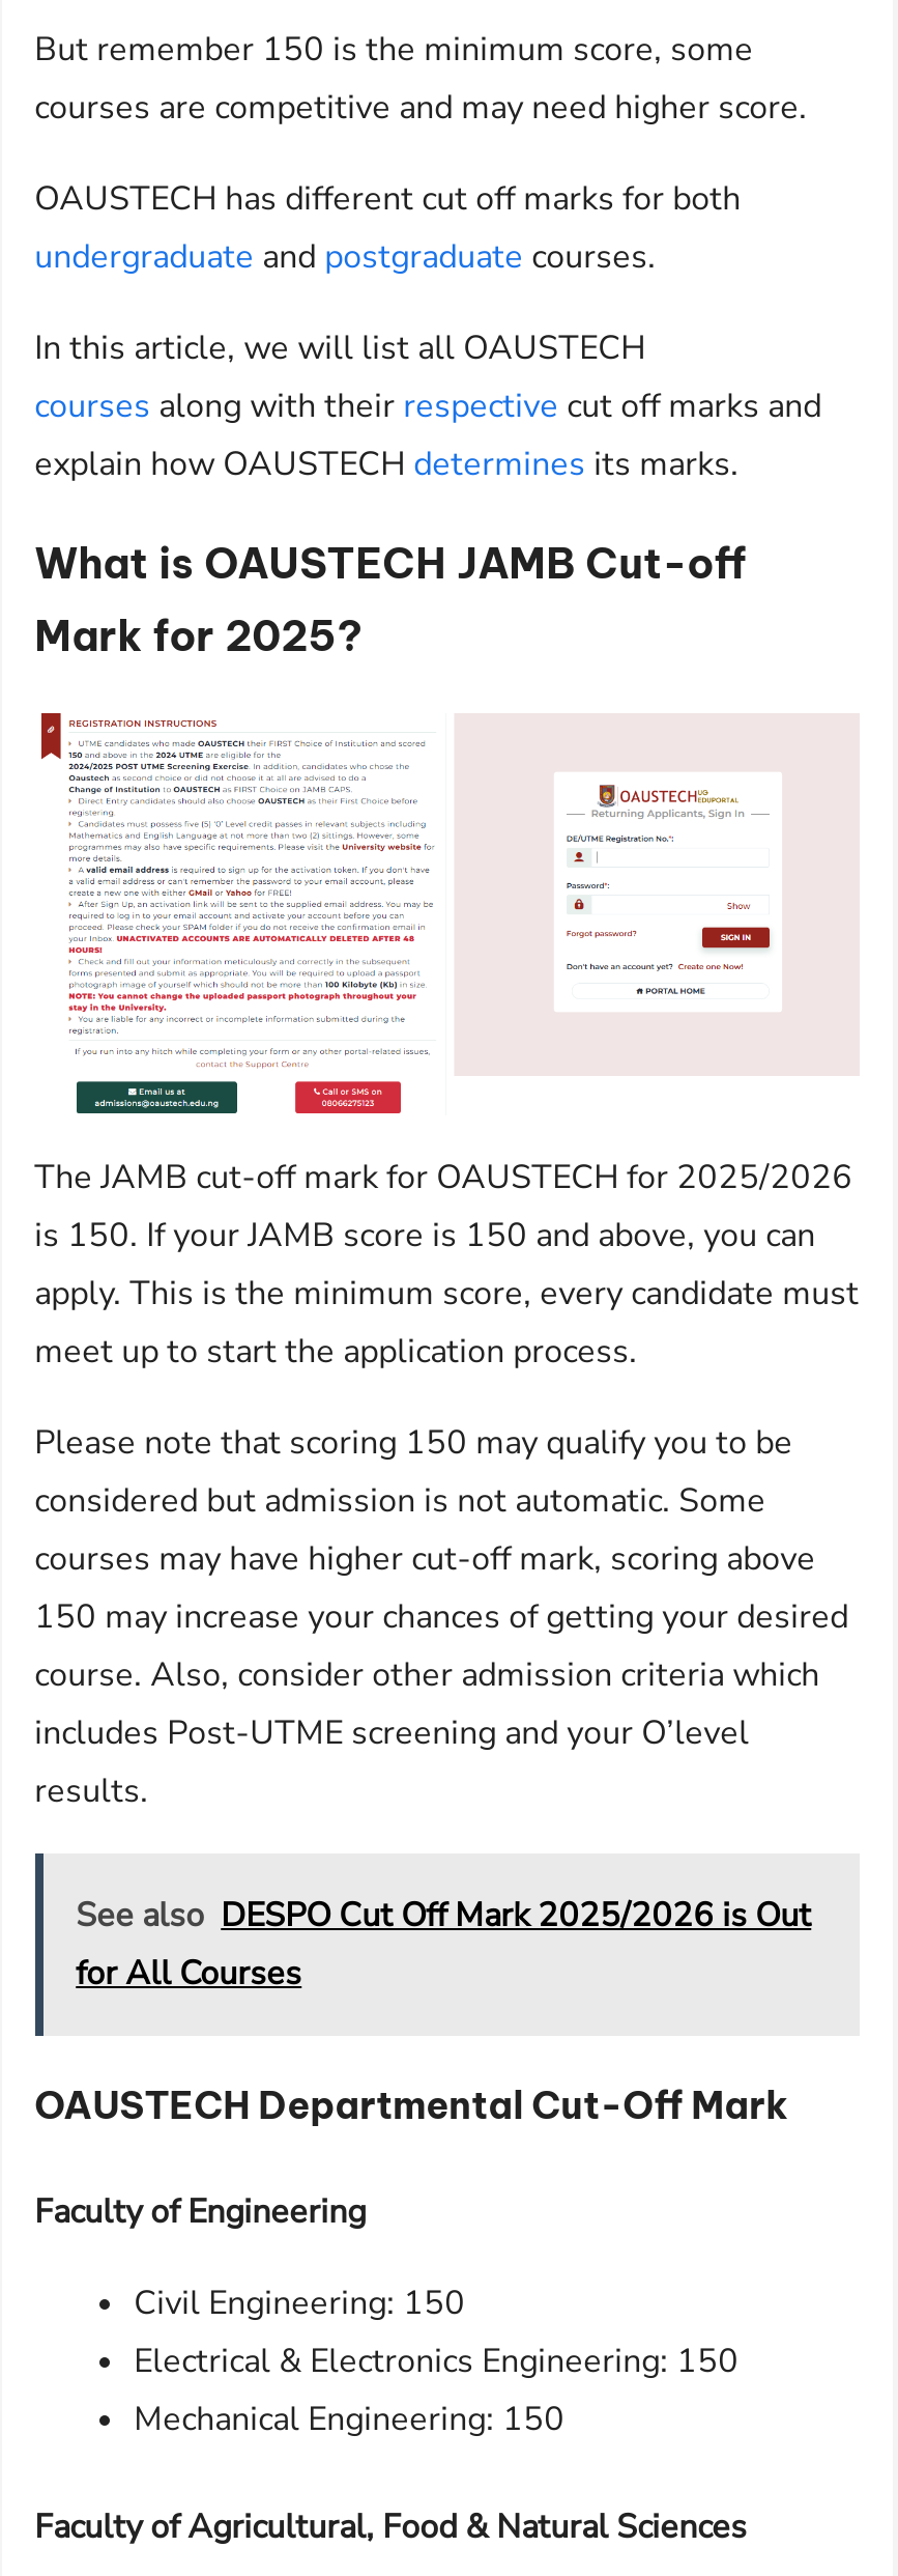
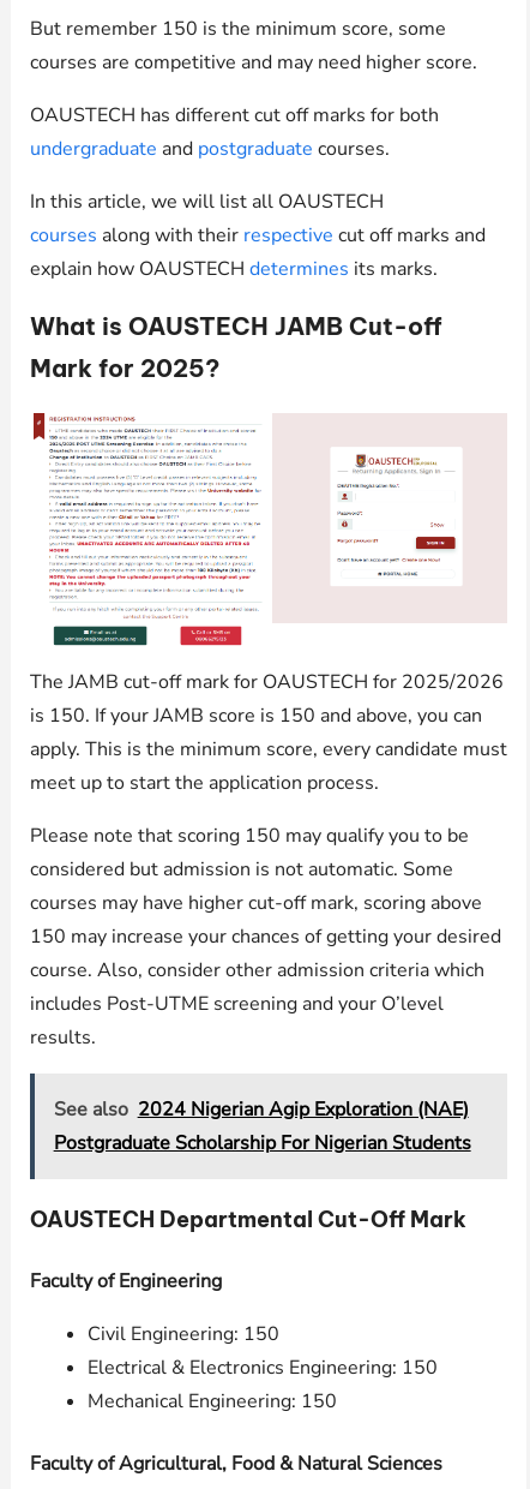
[76,1892,811,1995] See also DESPO Cut Off Mark 2025/2026 is Out | for All Courses -> [53,1096,471,1156] See also 2024 Nigerian Agip Exploration (NAE) | Postgraduate Scholarship For Nigerian Students

